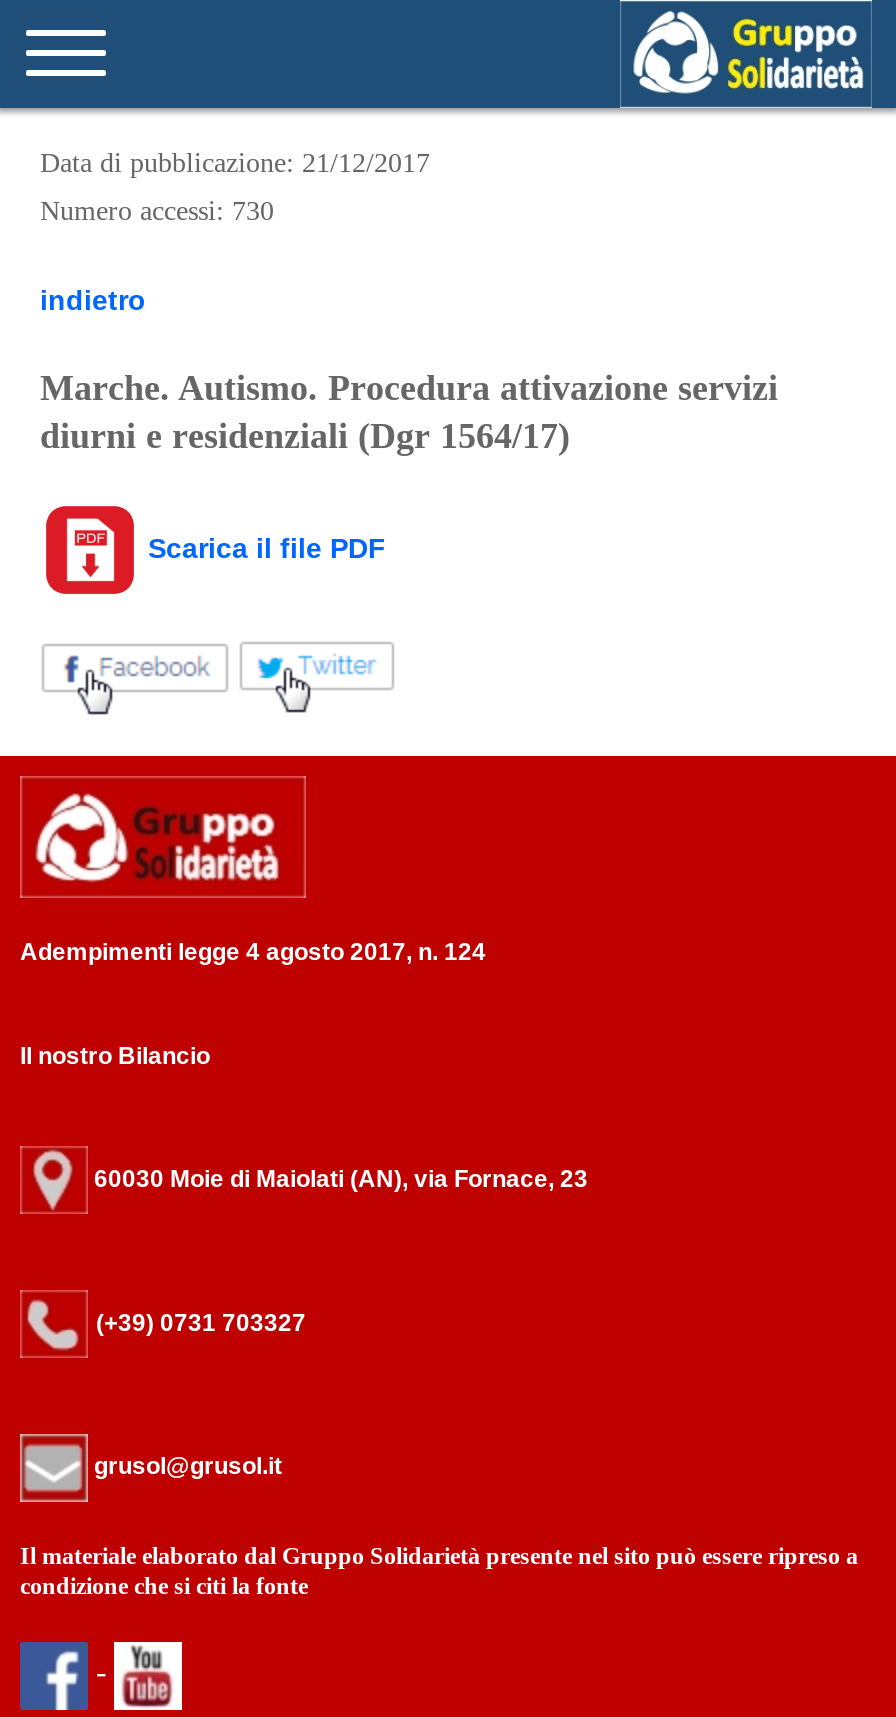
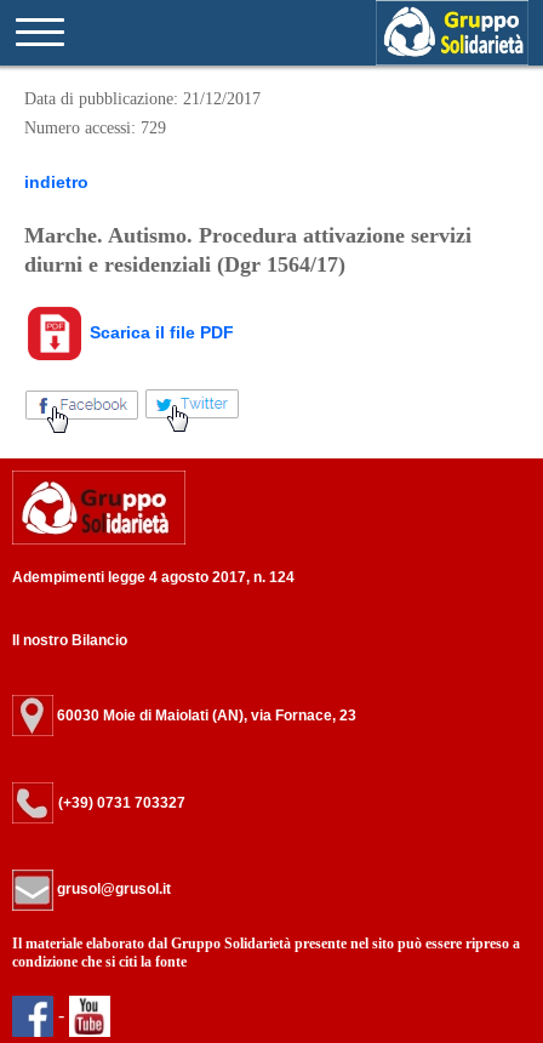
[40,196,274,226] Numero accessi: 730 -> [24,119,166,137] Numero accessi: 729

